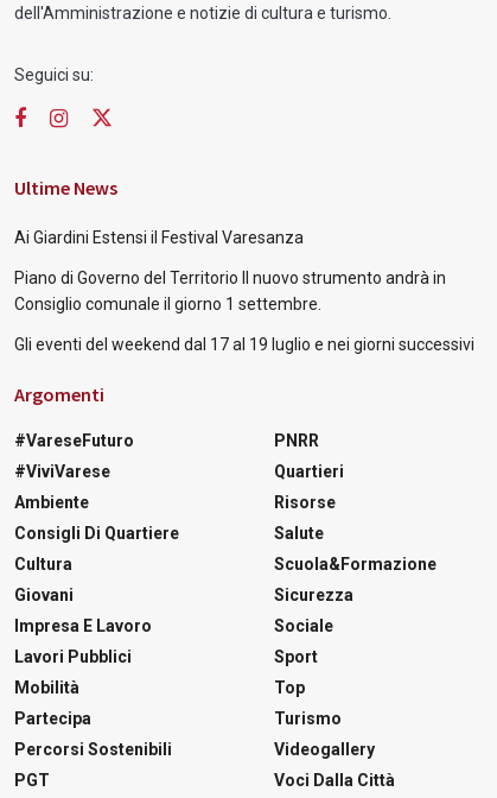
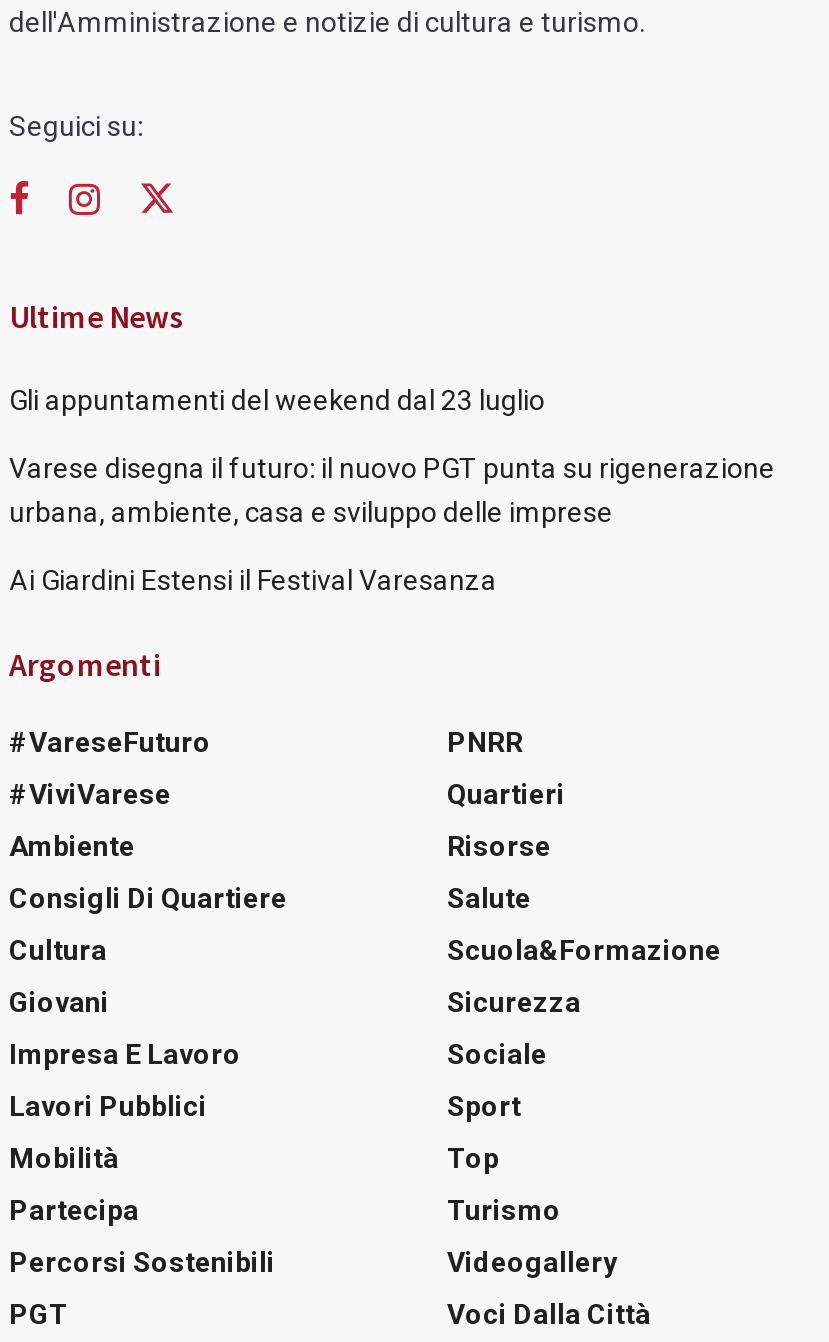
none -> [9,385,775,529] Gli appuntamenti del weekend dal 23 luglio | Varese disegna il futuro: il nuovo PGT punta su rigenerazione | urbana, ambiente, casa e sviluppo delle imprese
moved [14,228,304,247] -> [9,565,497,597]: Ai Giardini Estensi il Festival Varesanza
[14,269,474,354] Piano di Governo del Territorio Il nuovo strumento andrà in | Consiglio comunale il giorno 1 settembre. | Gli eventi del weekend dal 17 al 19 luglio e nei giorni successivi -> none

